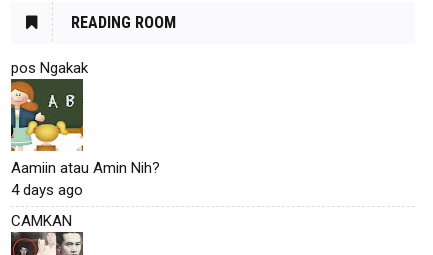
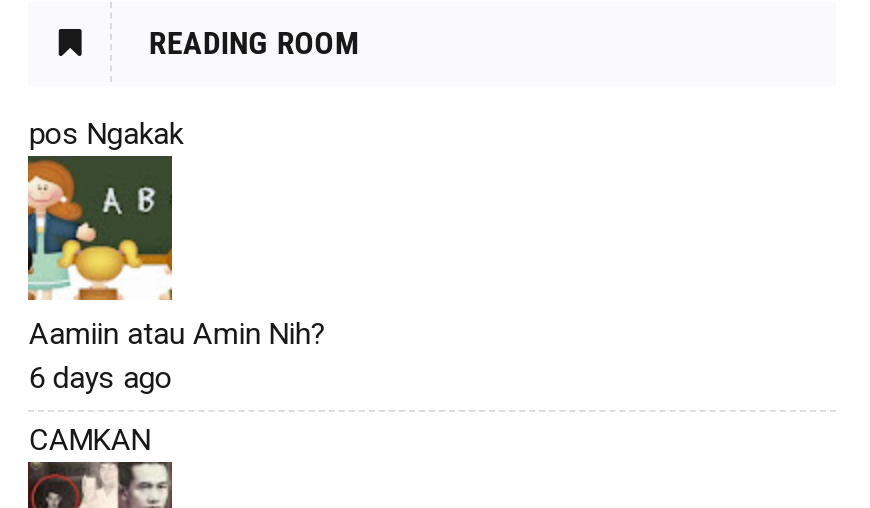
[11,180,83,198] 4 days ago -> [29,359,173,395] 6 days ago

